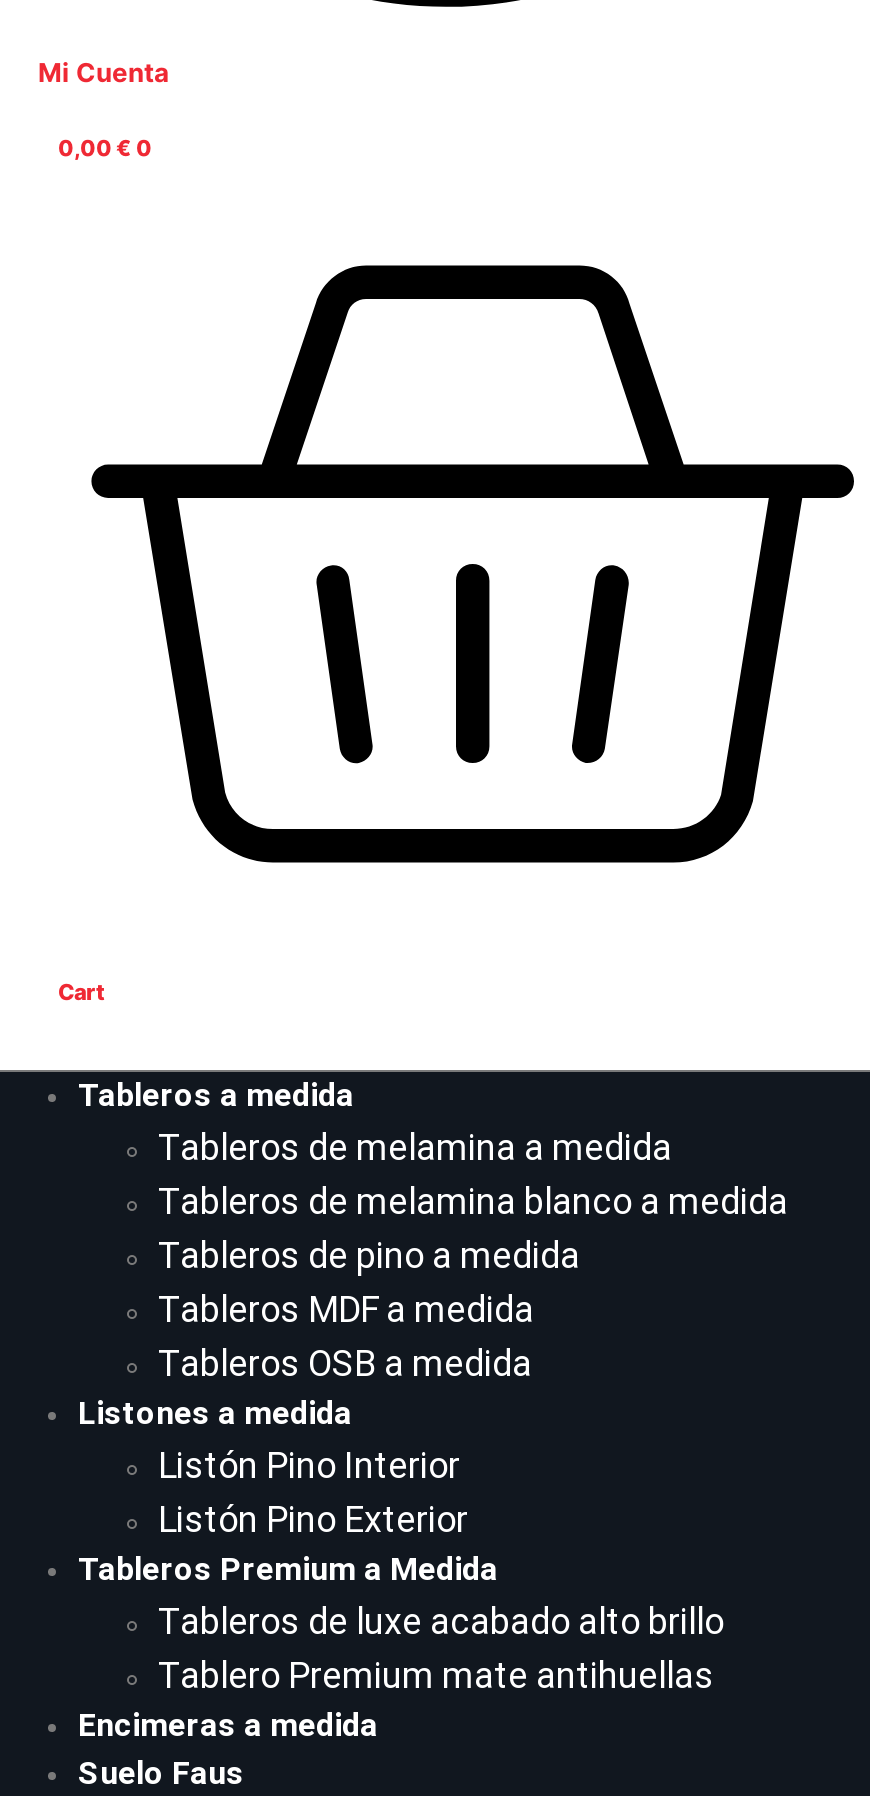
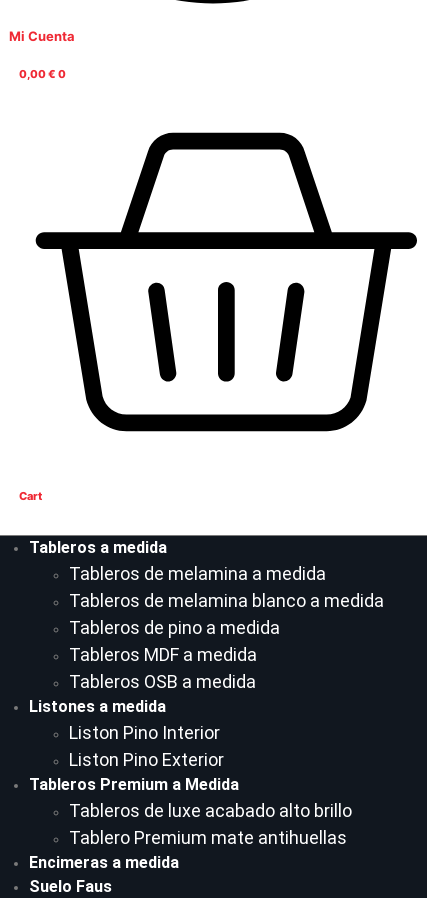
[158,1443,460,1485] Listón Pino Interior -> [69,722,220,743] Liston Pino Interior
[158,1497,468,1539] Listón Pino Exterior -> [69,749,224,770] Liston Pino Exterior

